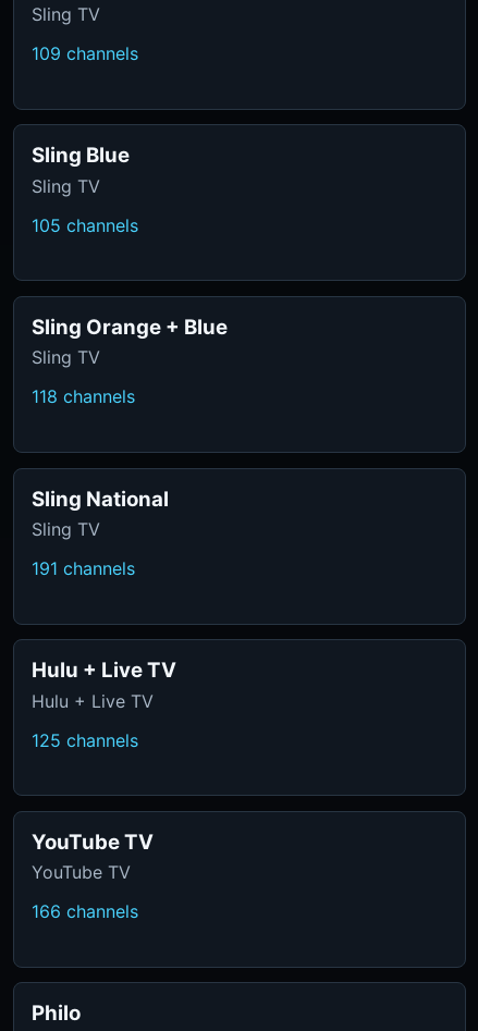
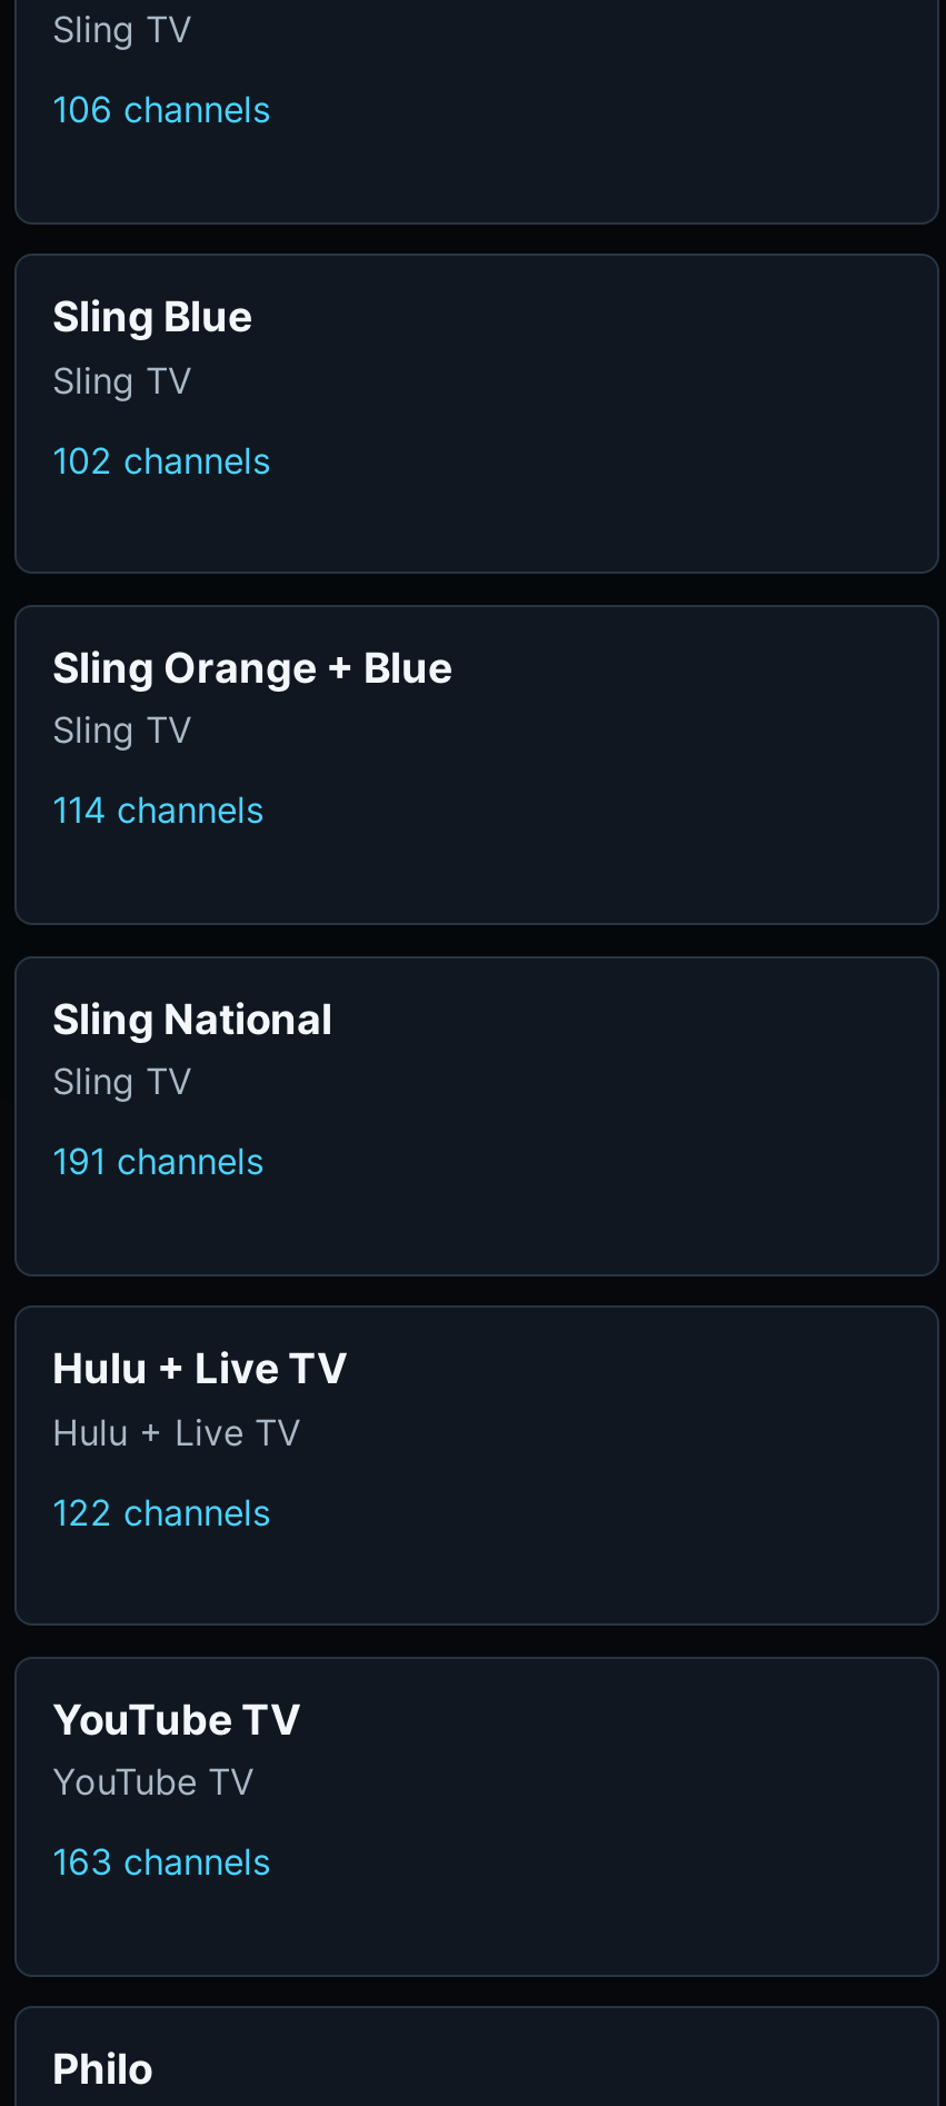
[32,43,138,64] 109 channels -> [52,87,270,132] 106 channels
[32,214,138,236] 105 channels -> [52,438,270,482] 102 channels
[32,386,135,408] 118 channels -> [52,788,263,833] 114 channels
[32,729,138,751] 125 channels -> [52,1489,270,1534] 122 channels
[32,901,138,922] 166 channels -> [52,1840,270,1884] 163 channels

